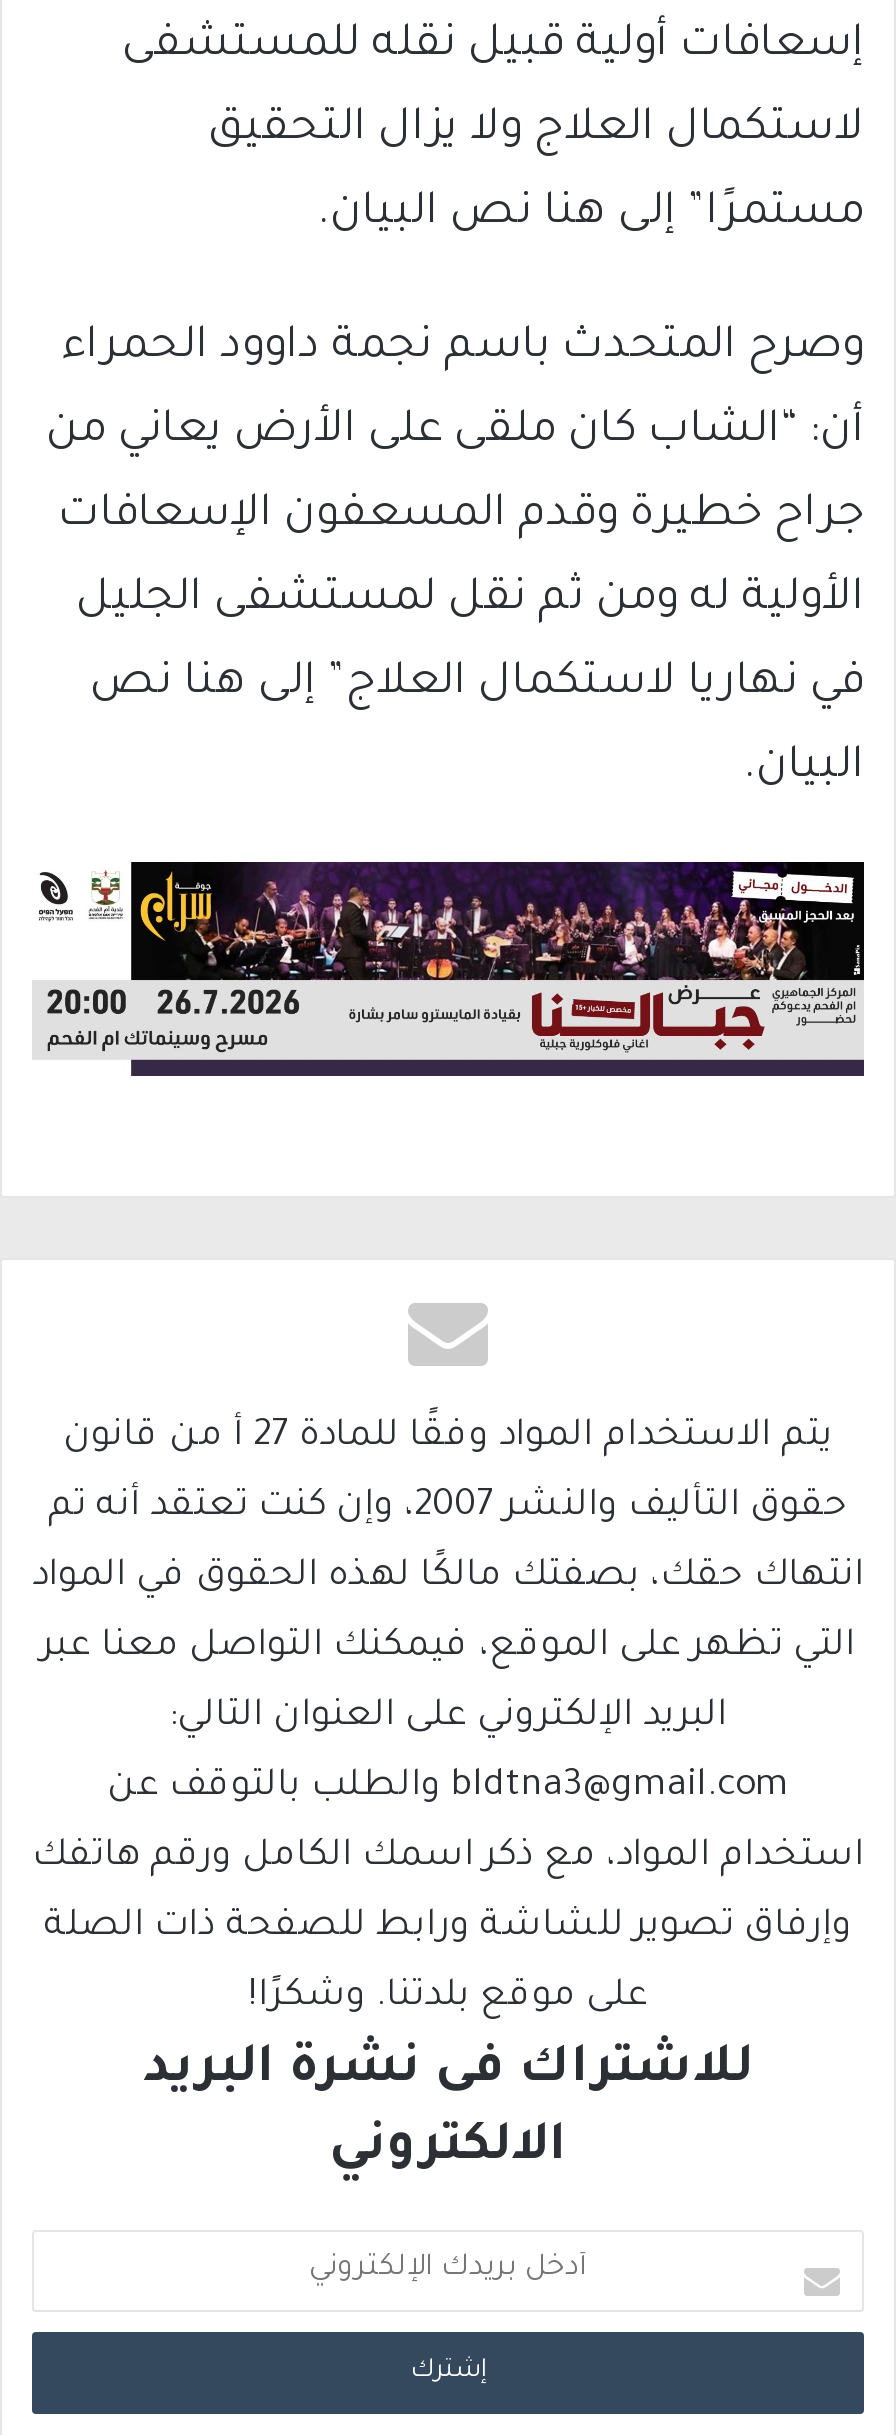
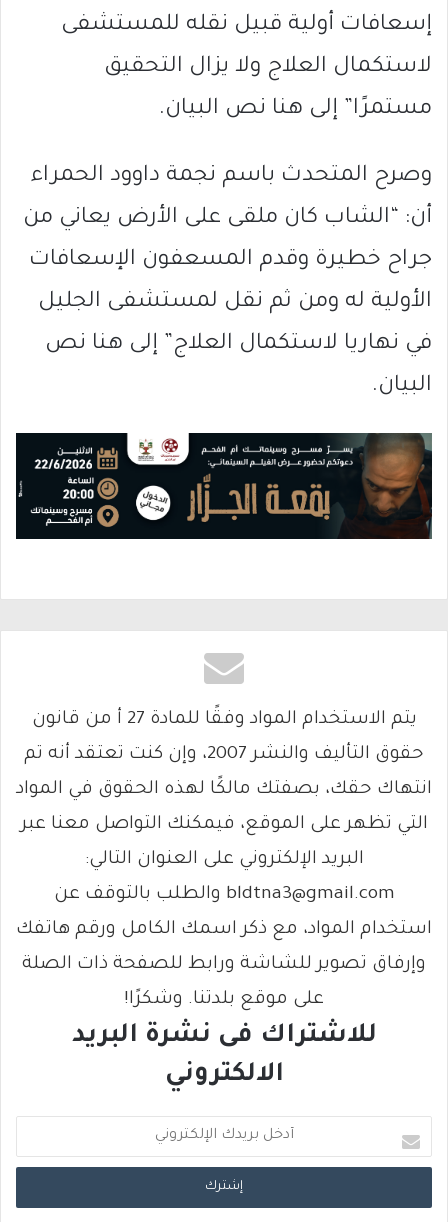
[32,860,866,1076] [image] -> [15,432,433,540] [image]

